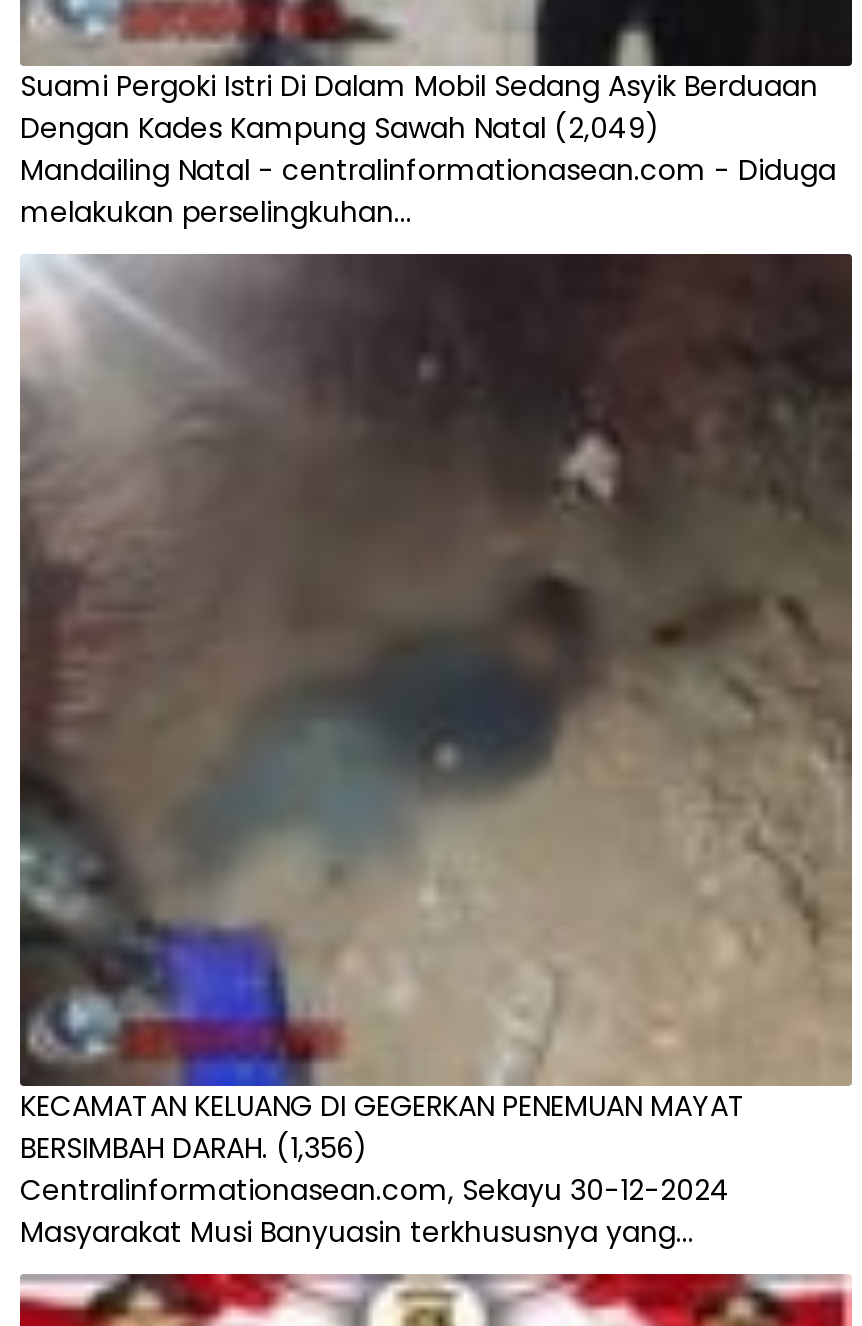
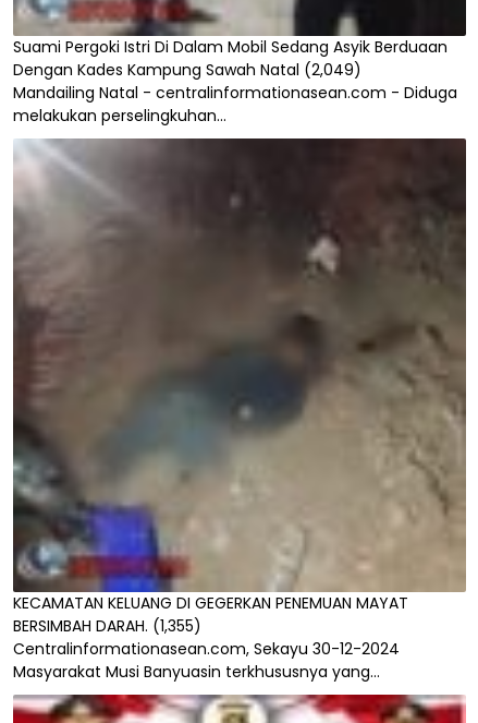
[20,1127,368,1167] BERSIMBAH DARAH. (1,356) -> [13,615,201,636] BERSIMBAH DARAH. (1,355)

